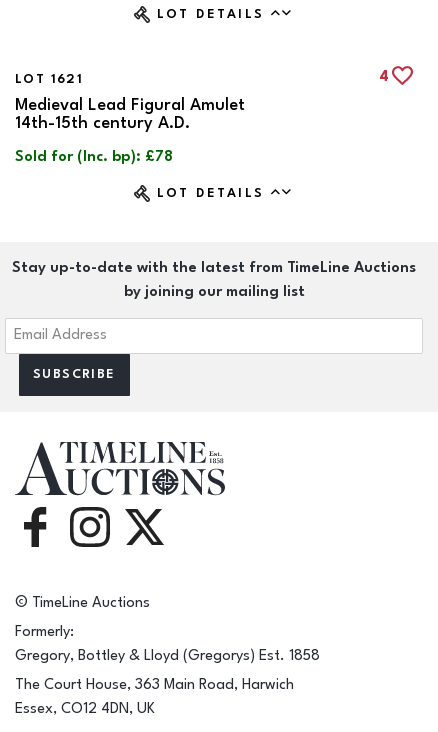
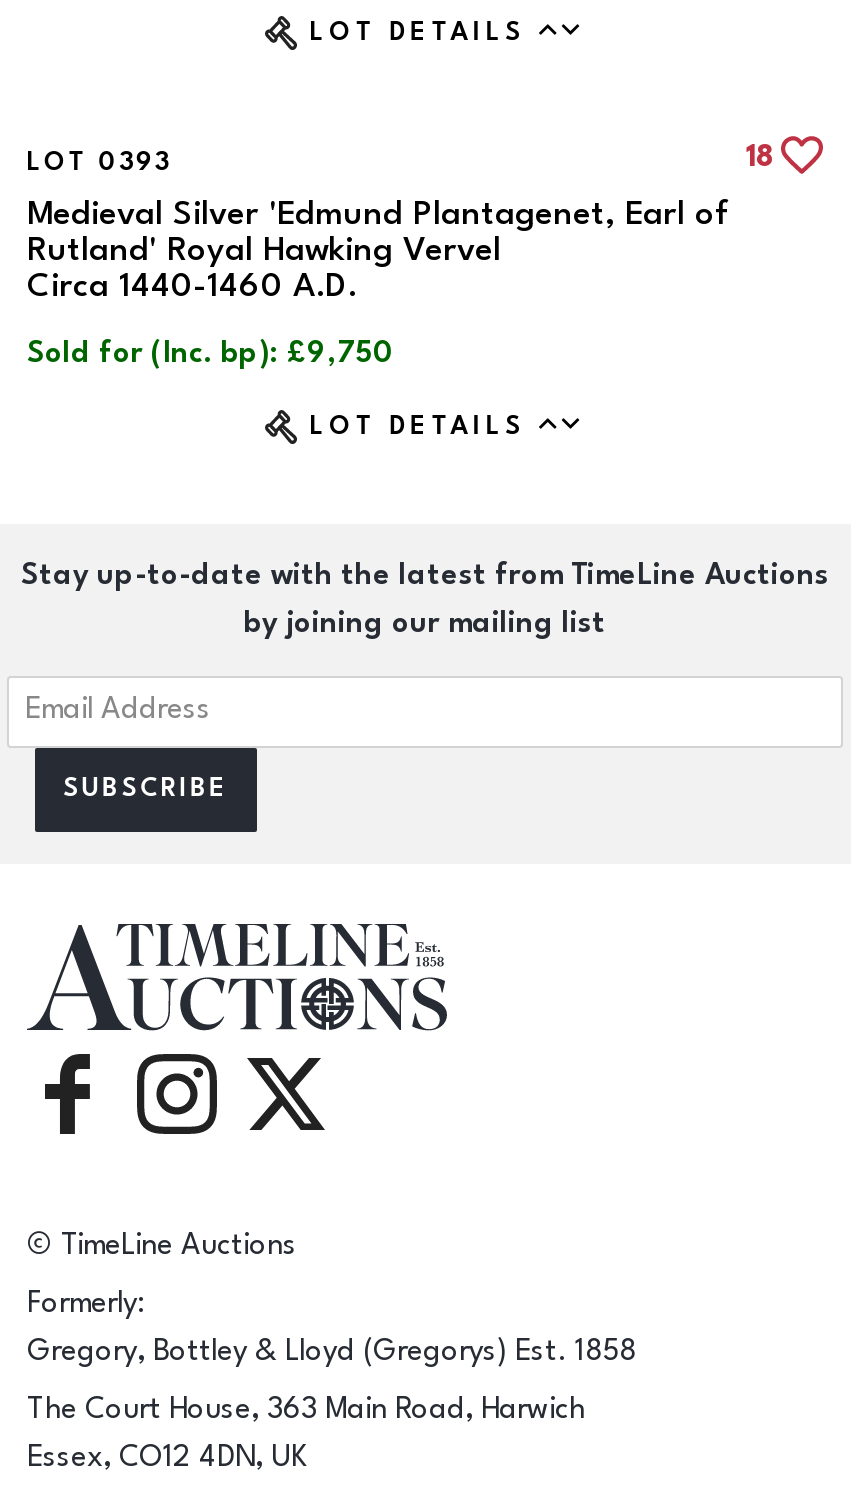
[15,69,388,86] LOT 1621 | 4 -> [27,143,774,176] LOT 0393 | 18
[15,97,245,132] Medieval Lead Figural Amulet | 14th-15th century A.D. -> [27,198,729,304] Medieval Silver 'Edmund Plantagenet, Earl of | Rutland' Royal Hawking Vervel | Circa 1440-1460 A.D.
[15,150,173,165] Sold for (Inc. bp): £78 -> [27,340,393,370] Sold for (Inc. bp): £9,750

